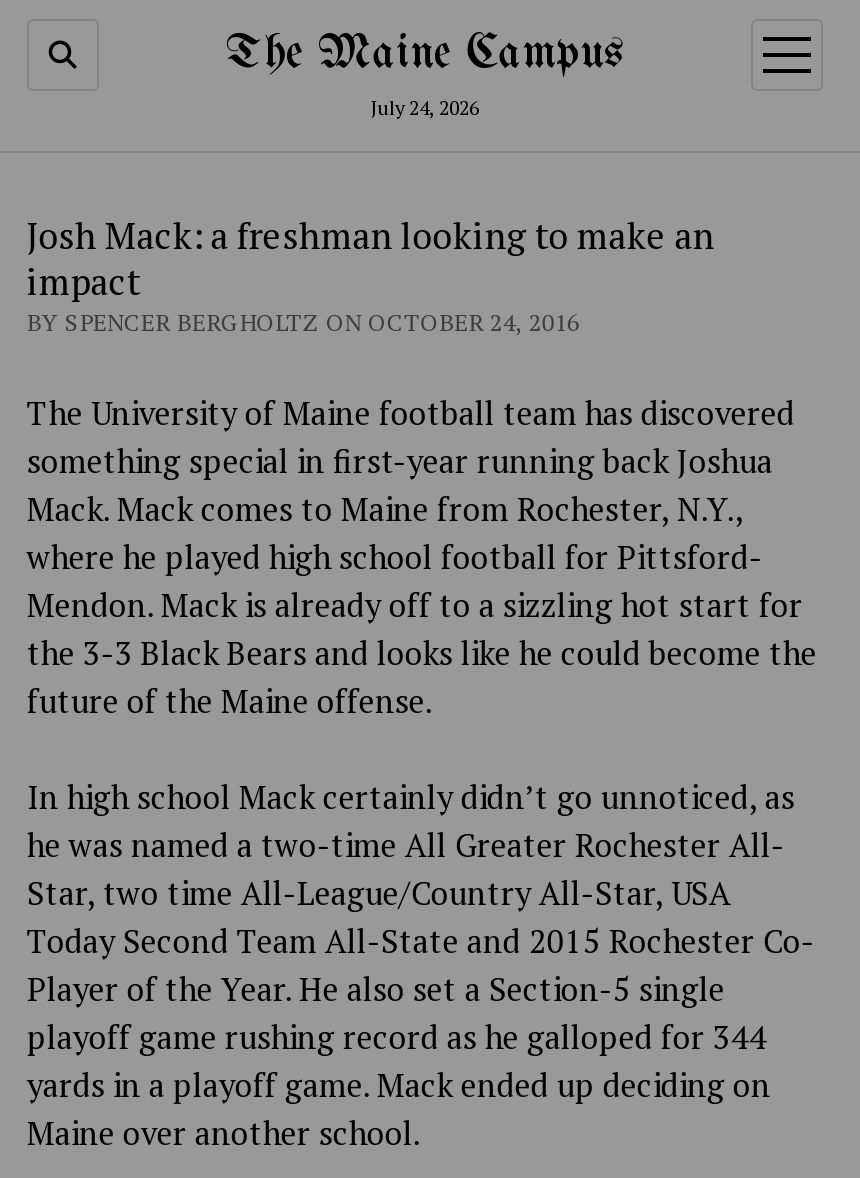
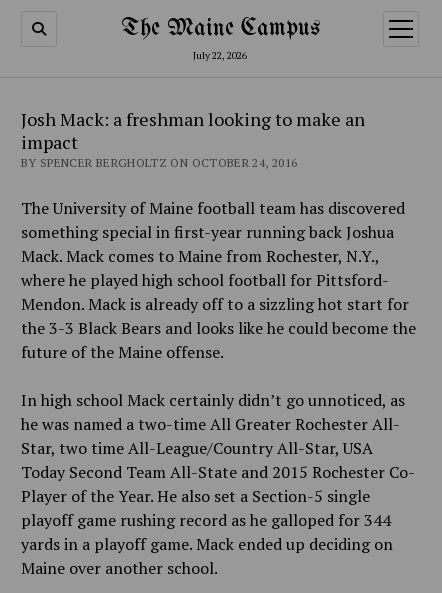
[371,95,479,121] July 24, 2026 -> [193,49,247,62] July 22, 2026

